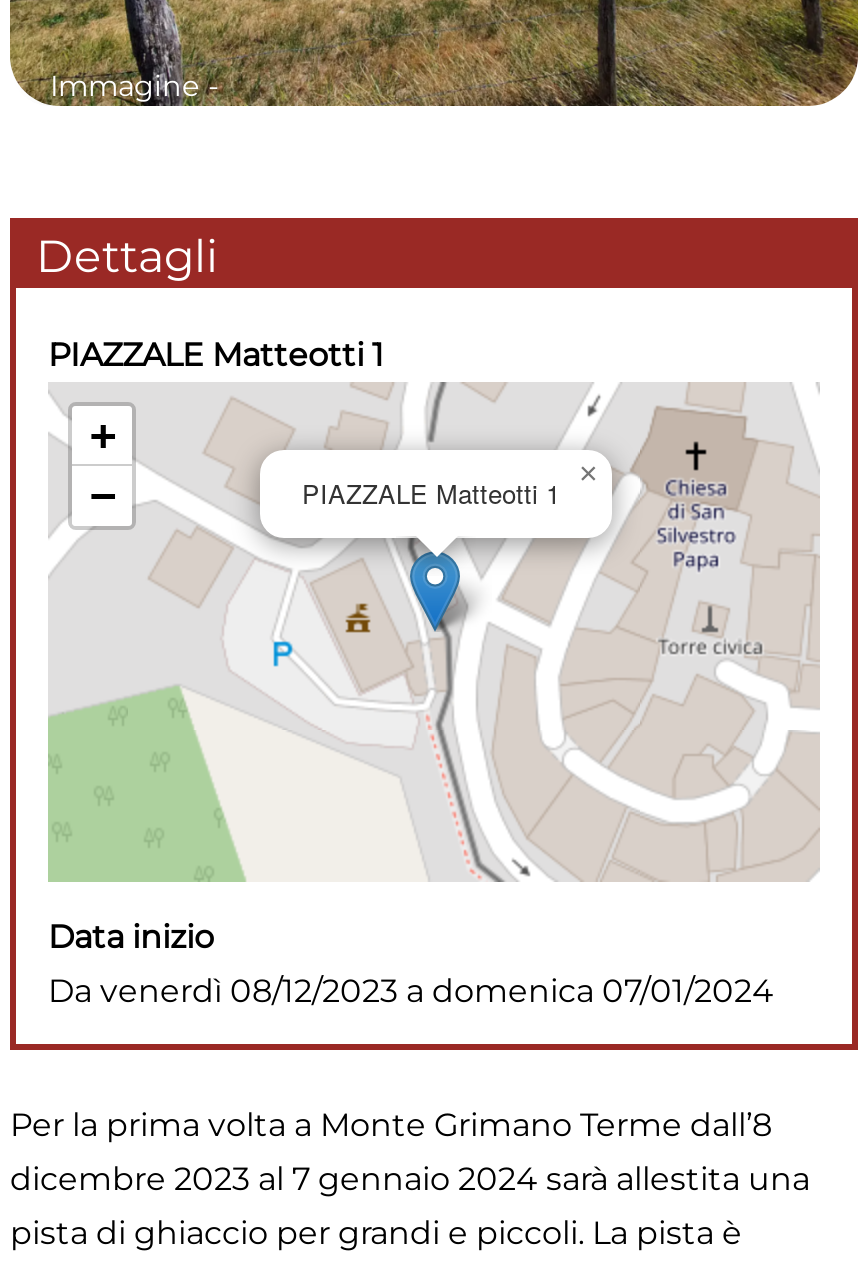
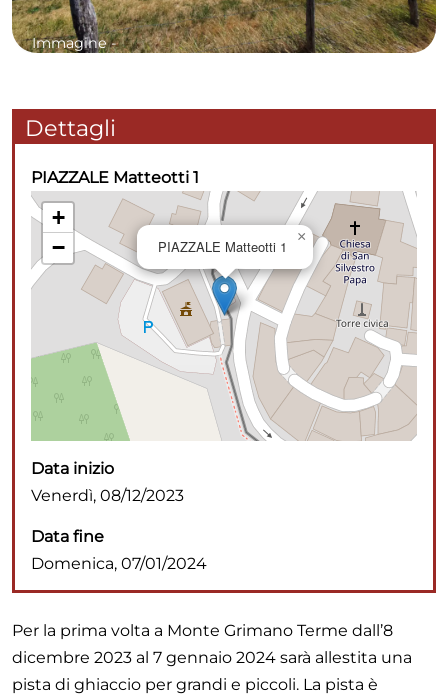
[48,972,774,1010] Da venerdì 08/12/2023 a domenica 07/01/2024 -> [31,486,207,573] Venerdì, 08/12/2023 | Data fine | Domenica, 07/01/2024

